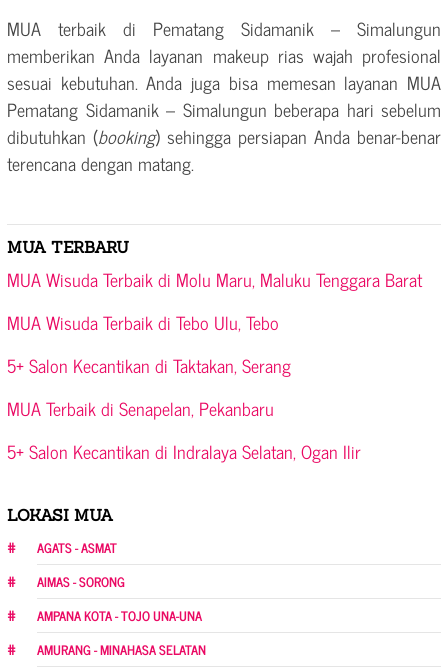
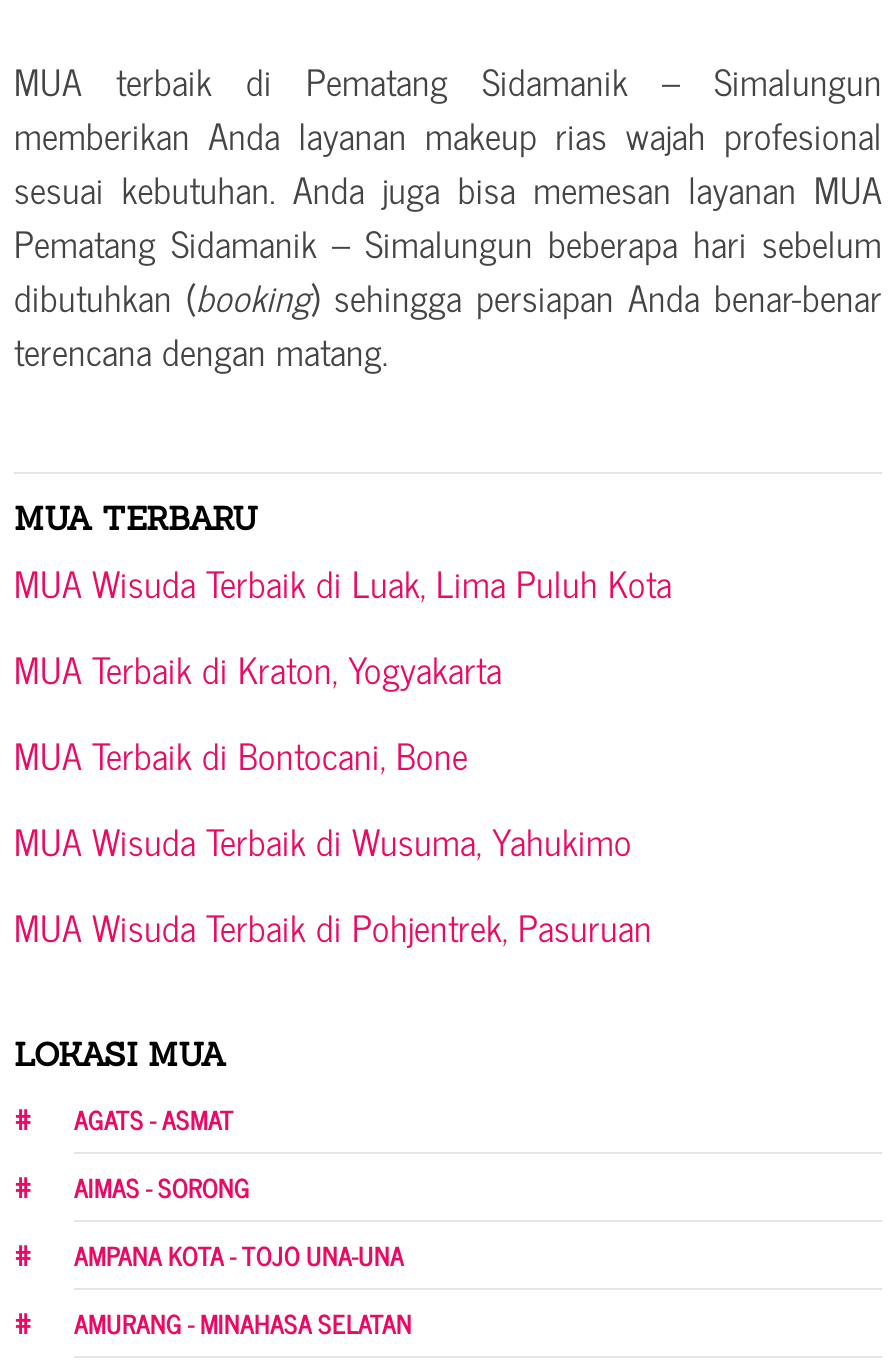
[7,264,422,466] MUA Wisuda Terbaik di Molu Maru, Maluku Tenggara Barat | MUA Wisuda Terbaik di Tebo Ulu, Tebo | 5+ Salon Kecantikan di Taktakan, Serang | MUA Terbaik di Senapelan, Pekanbaru | 5+ Salon Kecantikan di Indralaya Selatan, Ogan Ilir -> [14,552,672,956] MUA Wisuda Terbaik di Luak, Lima Puluh Kota | MUA Terbaik di Kraton, Yogyakarta | MUA Terbaik di Bontocani, Bone | MUA Wisuda Terbaik di Wusuma, Yahukimo | MUA Wisuda Terbaik di Pohjentrek, Pasuruan

